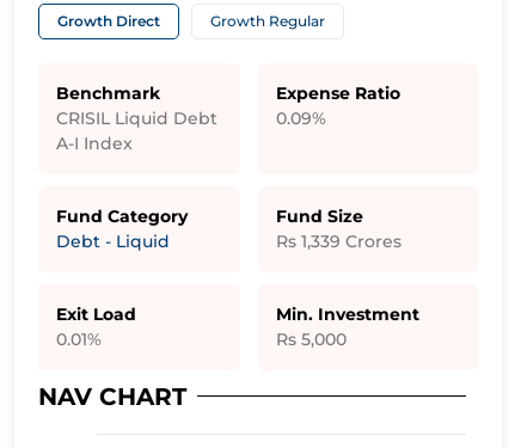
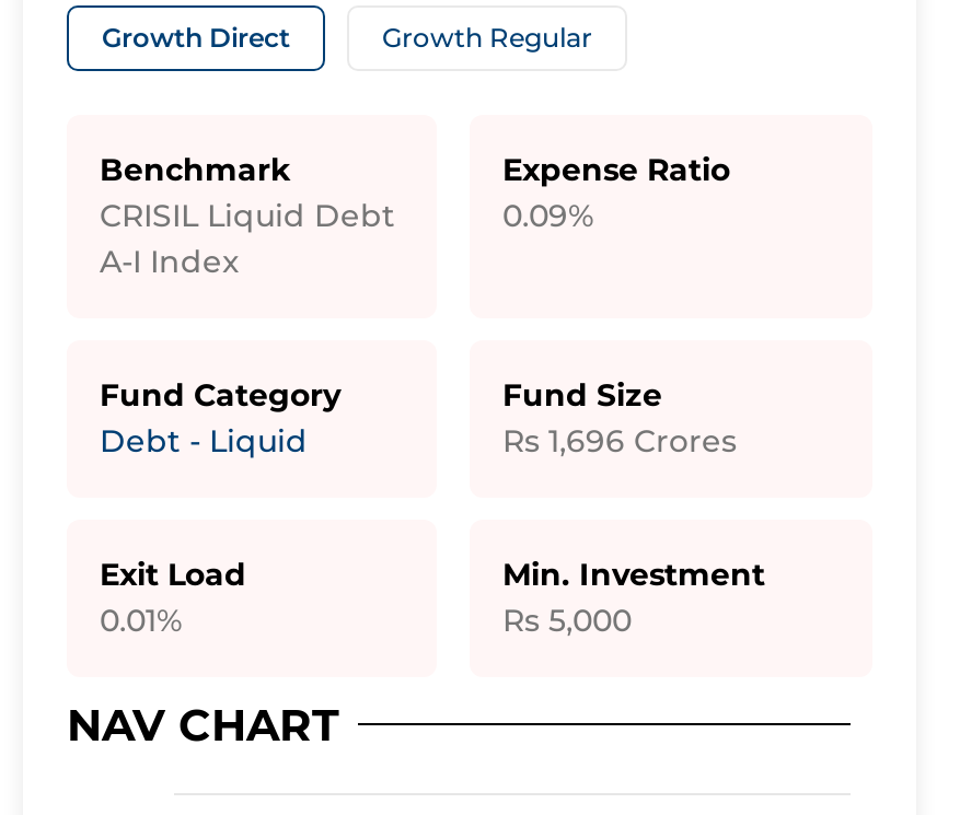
[276,230,402,252] Rs 1,339 Crores -> [502,421,737,460] Rs 1,696 Crores

